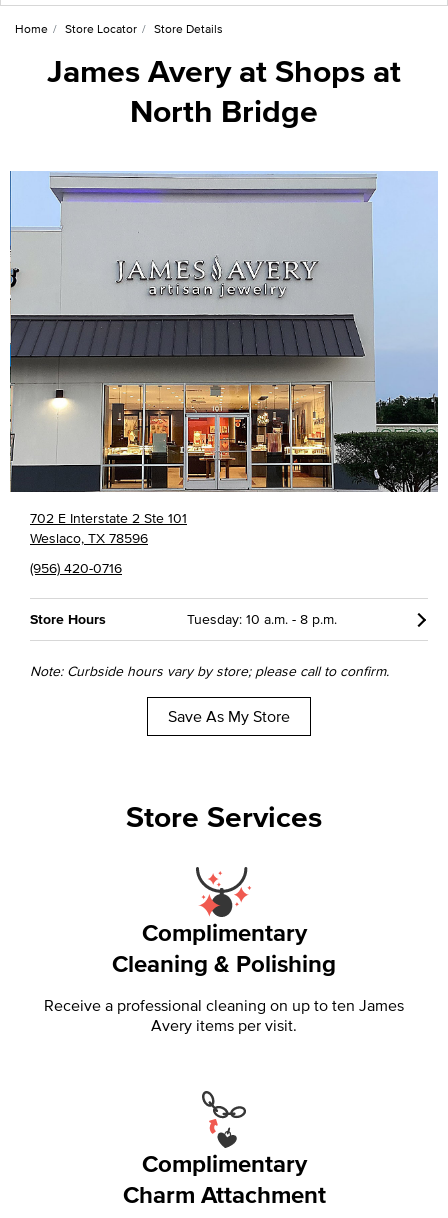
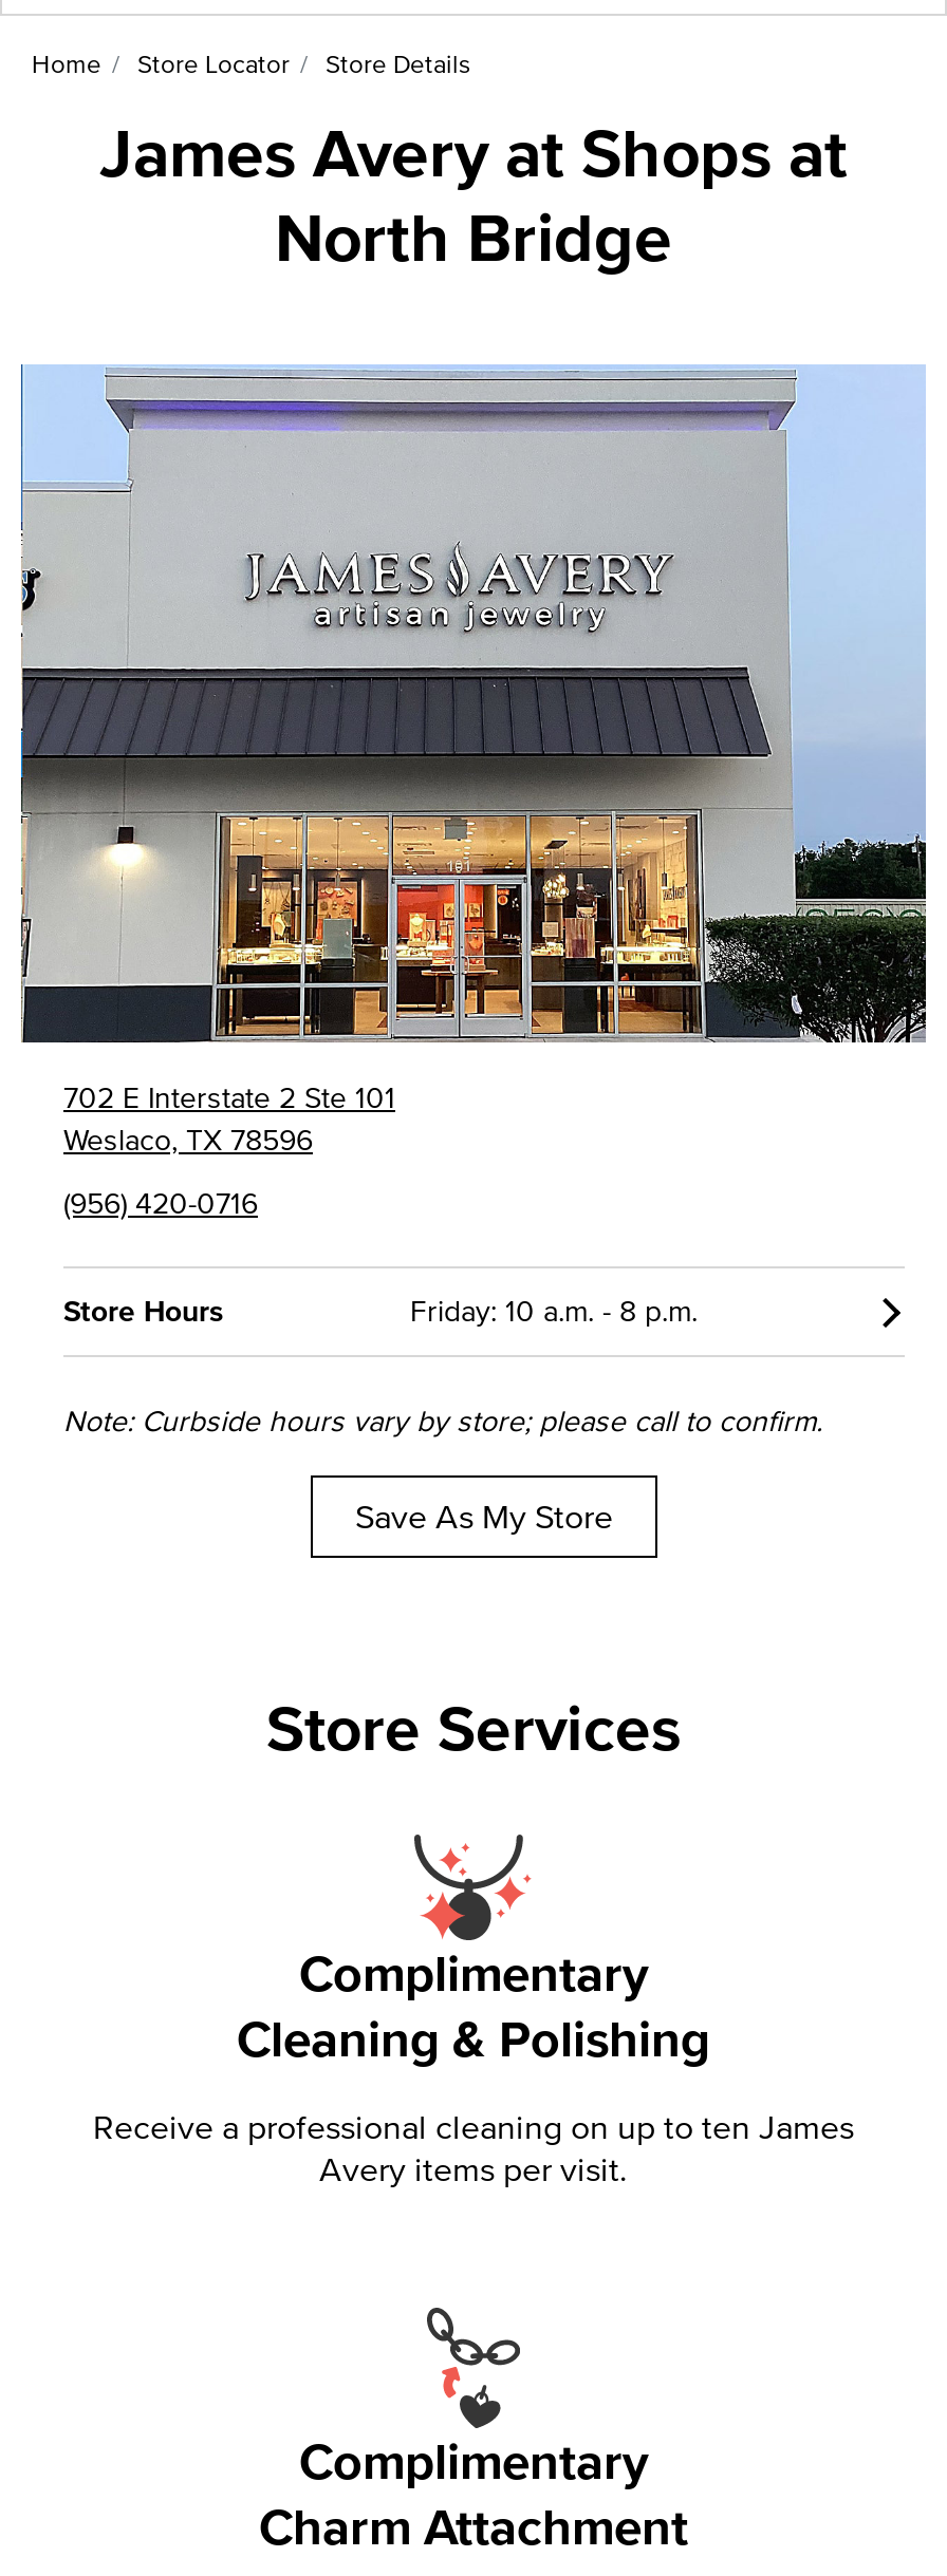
[187,609,337,629] Tuesday: 10 a.m. - 8 p.m. -> [410,1289,698,1332] Friday: 10 a.m. - 8 p.m.

